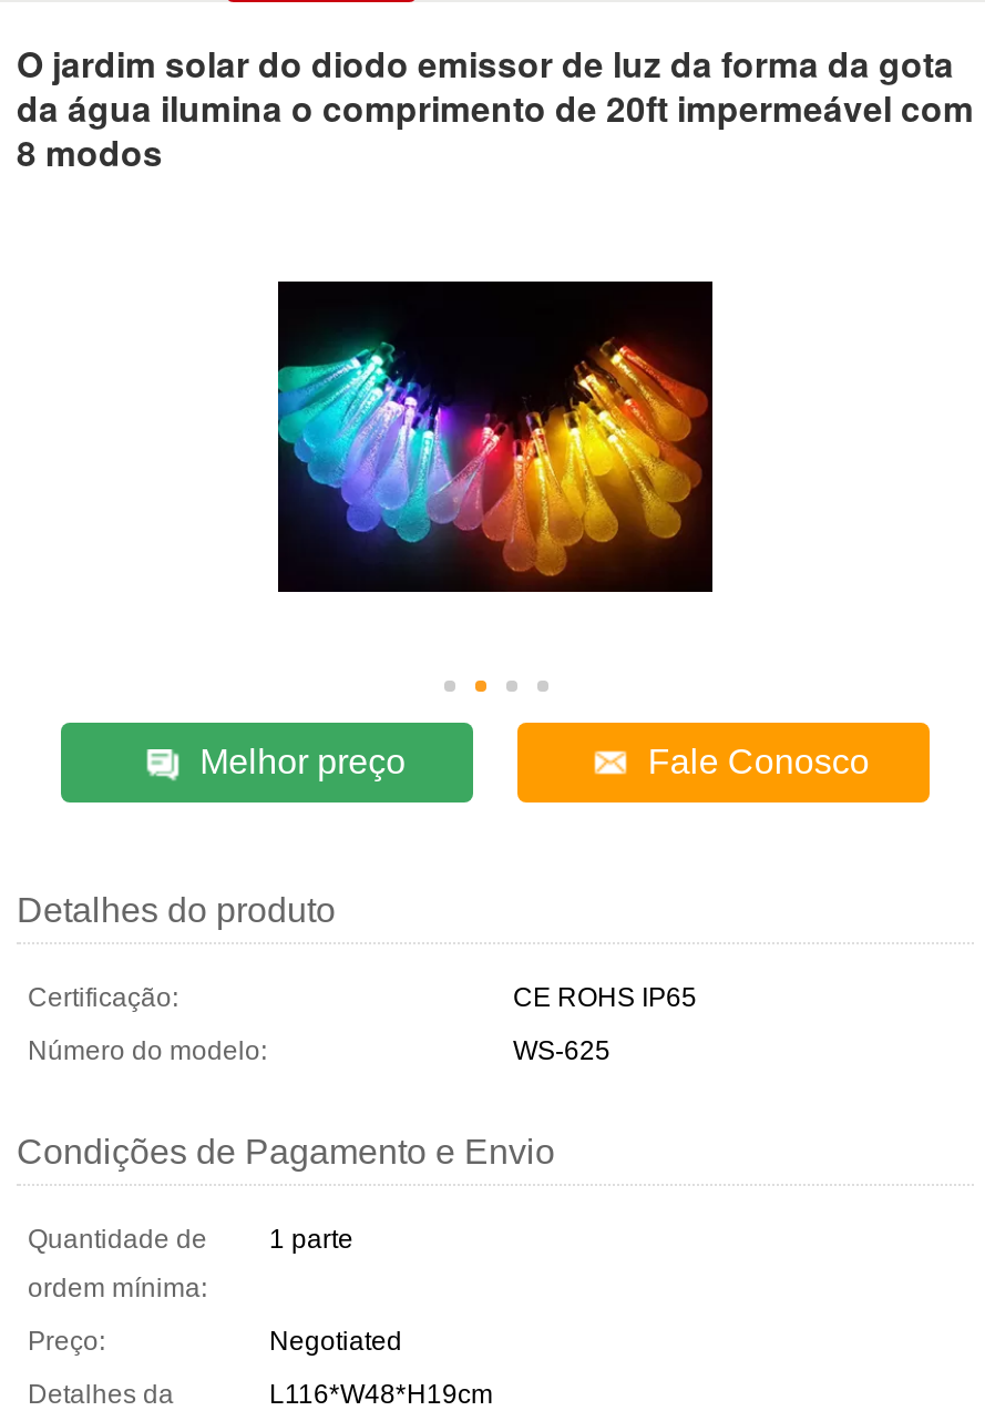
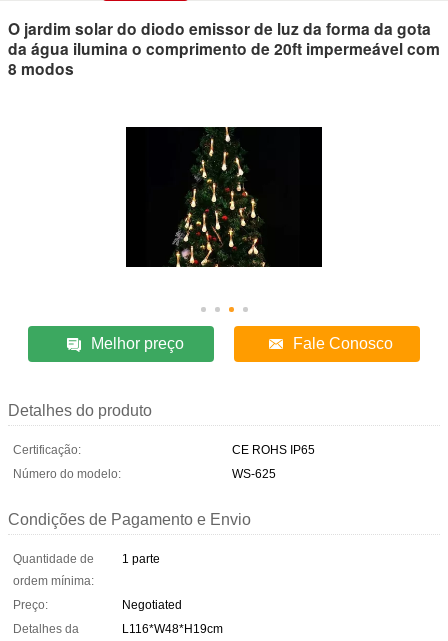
[276,282,712,594] [image] -> [125,126,322,268] [image]

